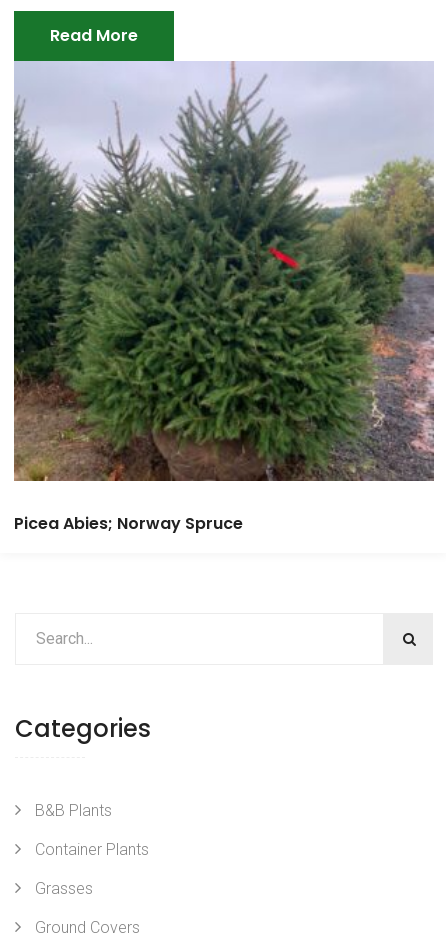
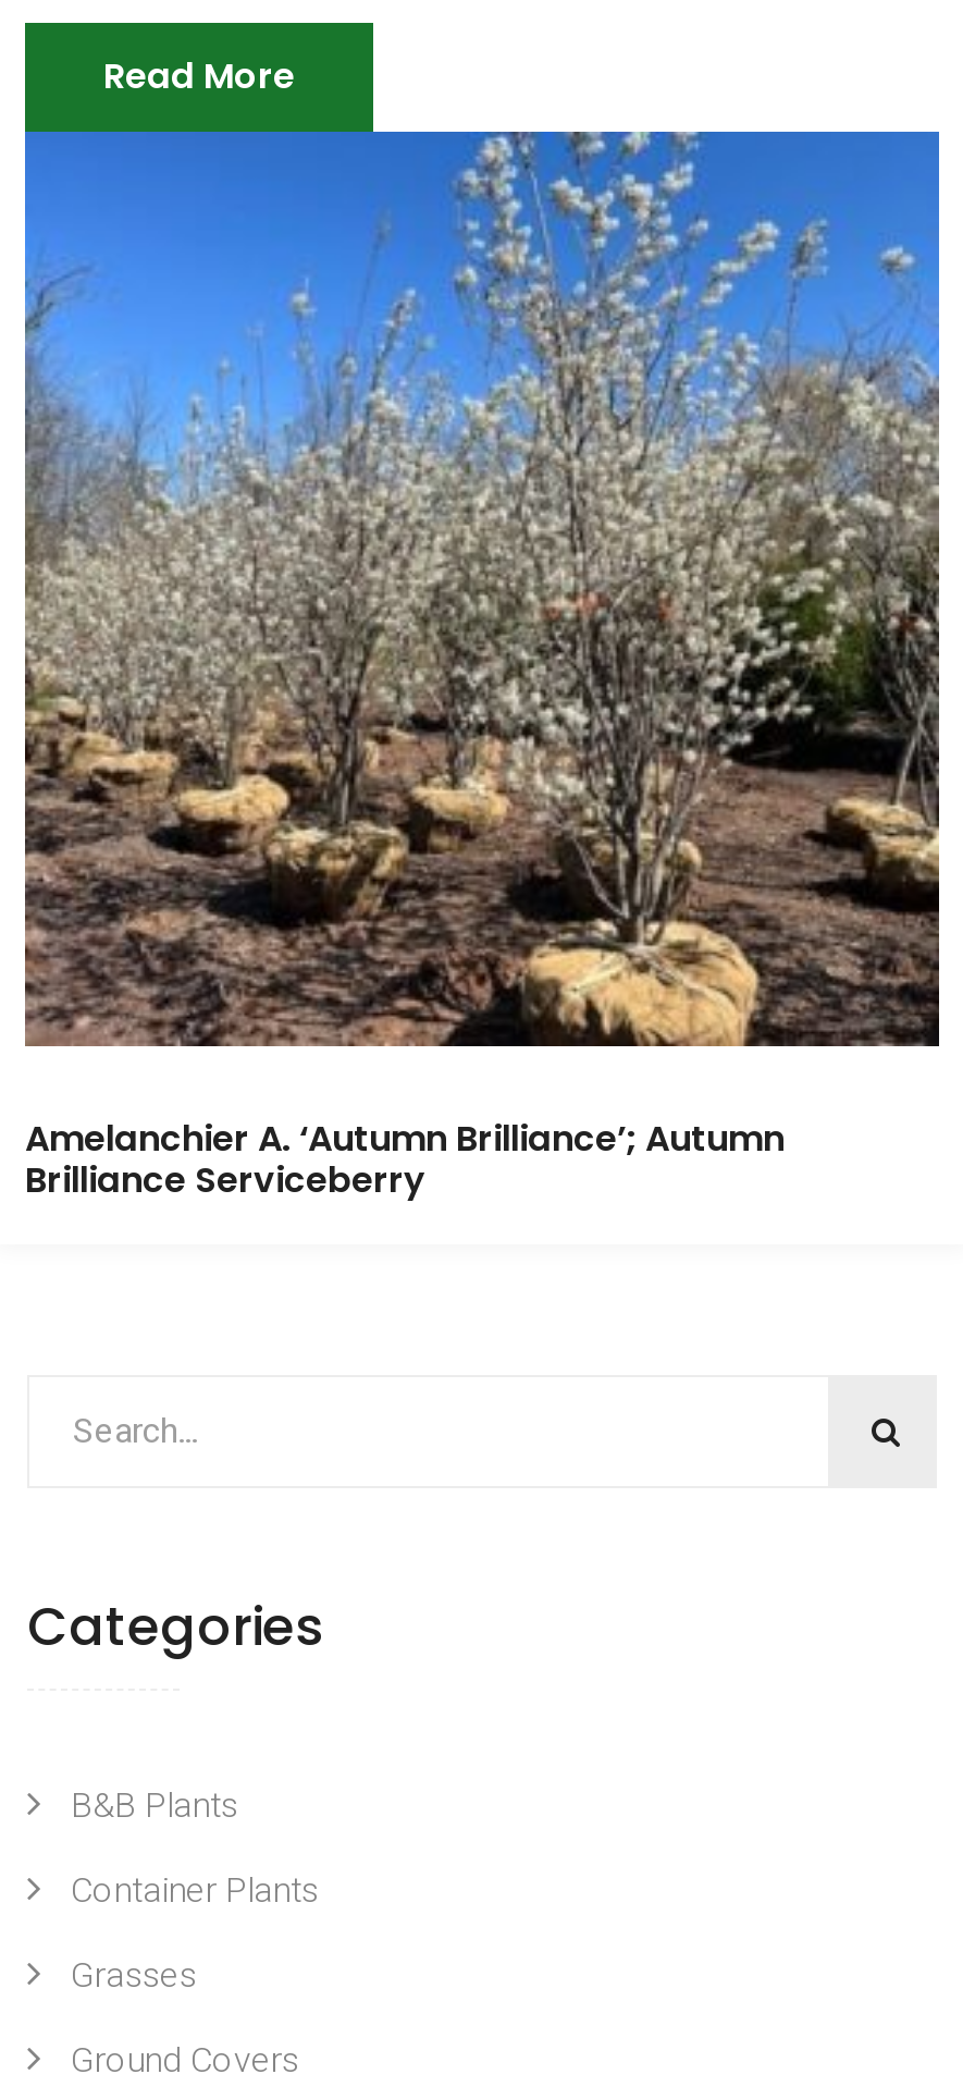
[13,60,435,535] [image] | Picea Abies; Norway Spruce -> [23,130,941,1205] [image] | Amelanchier A. ‘Autumn Brilliance’; Autumn | Brilliance Serviceberry

